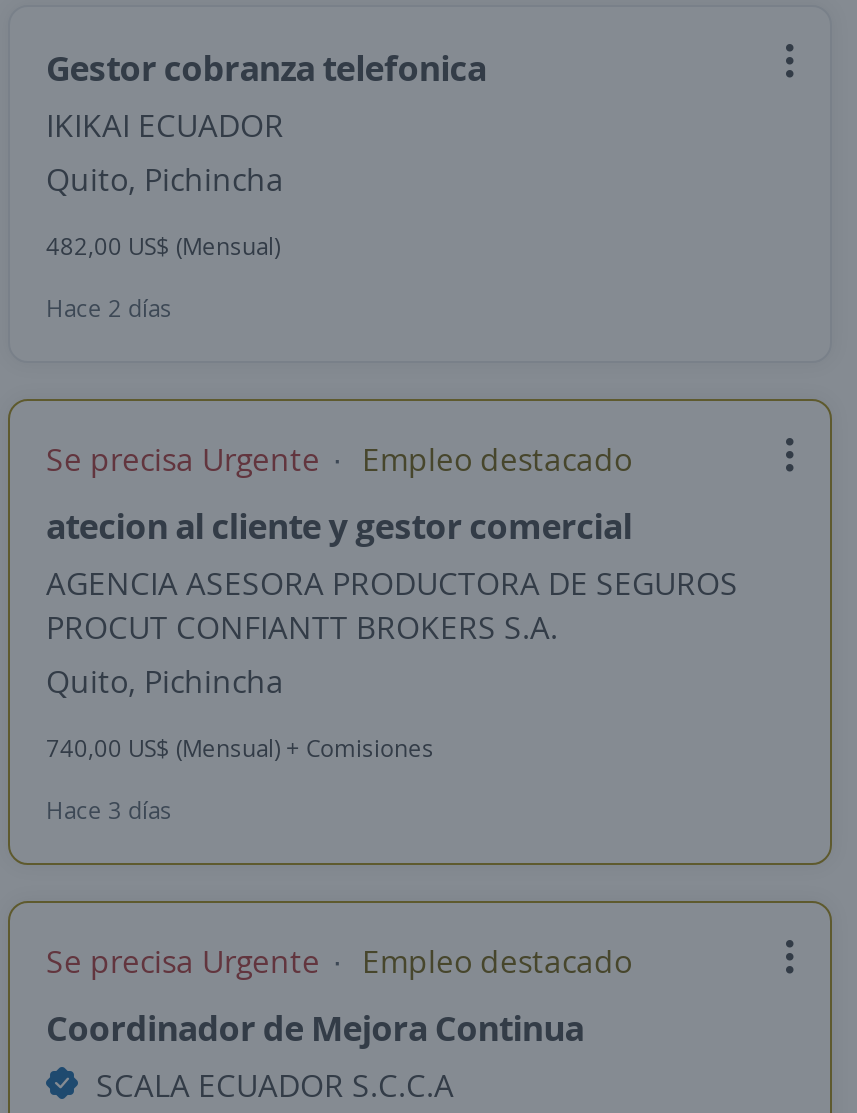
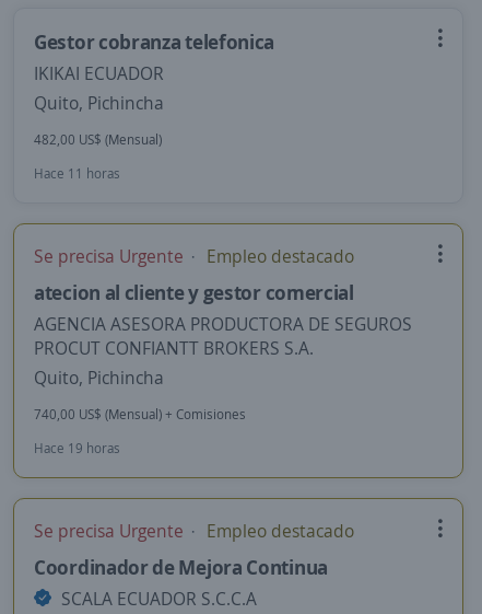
[46,291,172,325] Hace 2 días -> [34,164,120,183] Hace 11 horas
[46,793,172,827] Hace 3 días -> [34,439,120,457] Hace 19 horas

